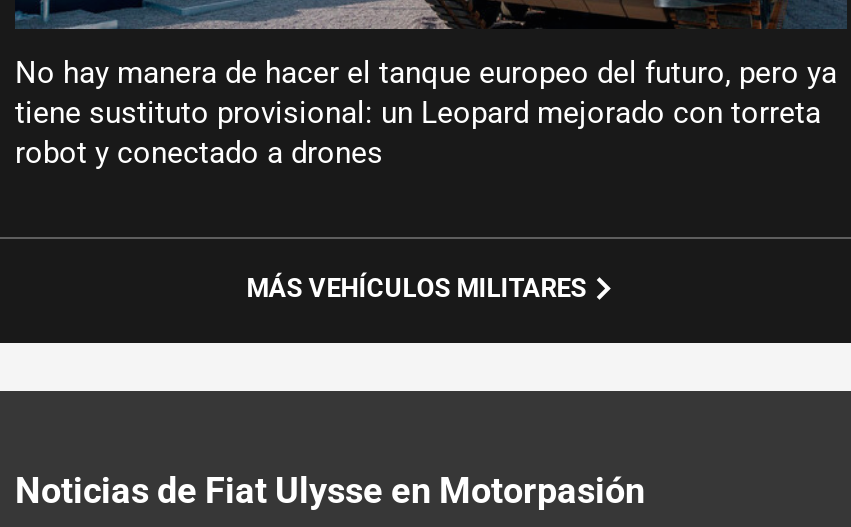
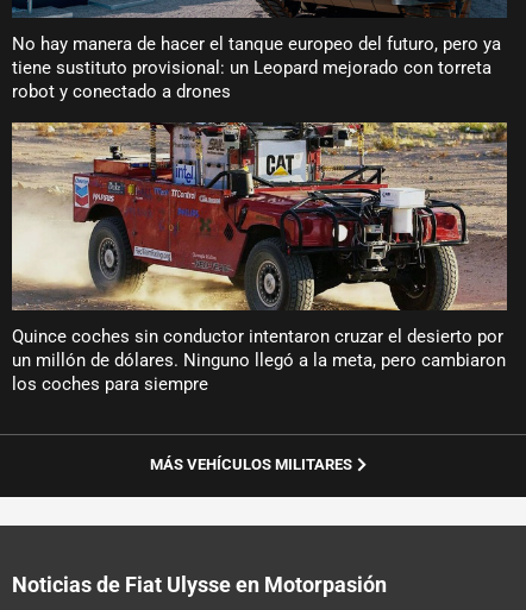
none -> [11,121,508,395] [image] | Quince coches sin conductor intentaron cruzar el desierto por | un millón de dólares. Ninguno llegó a la meta, pero cambiaron | los coches para siempre

